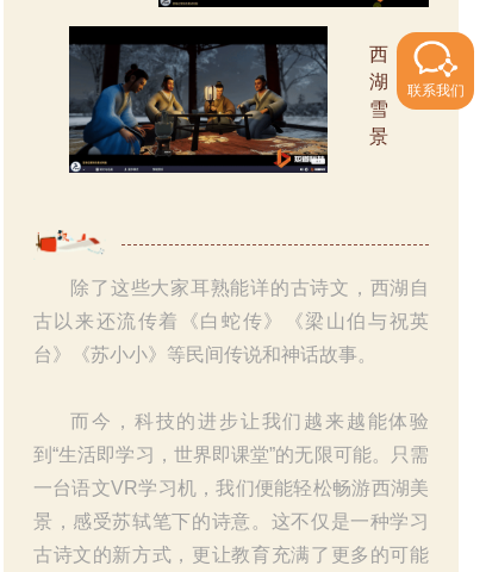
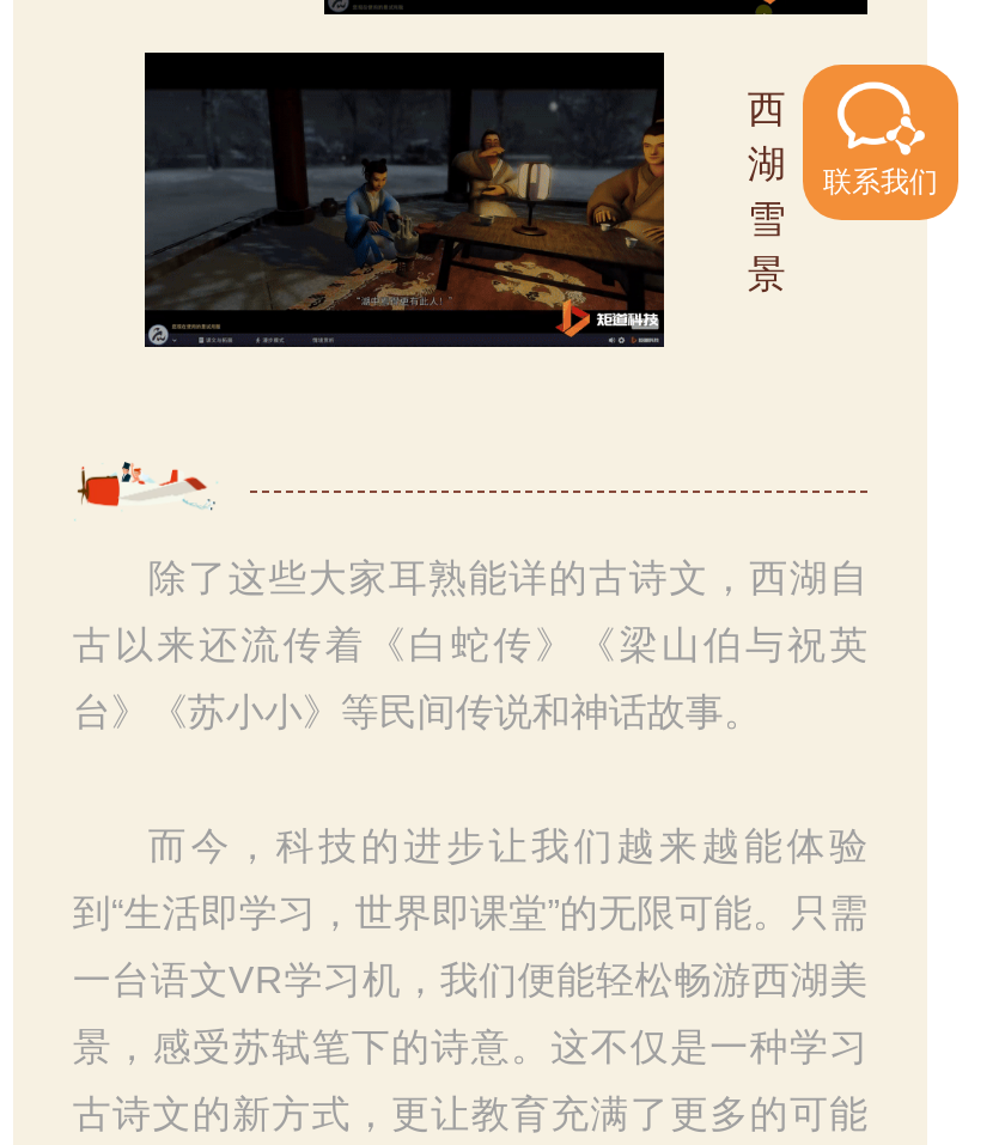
[69,44,329,172] [image] -> [145,91,666,313] [image]

